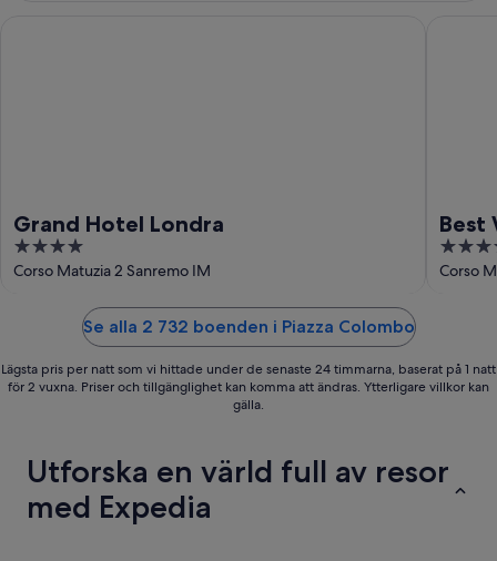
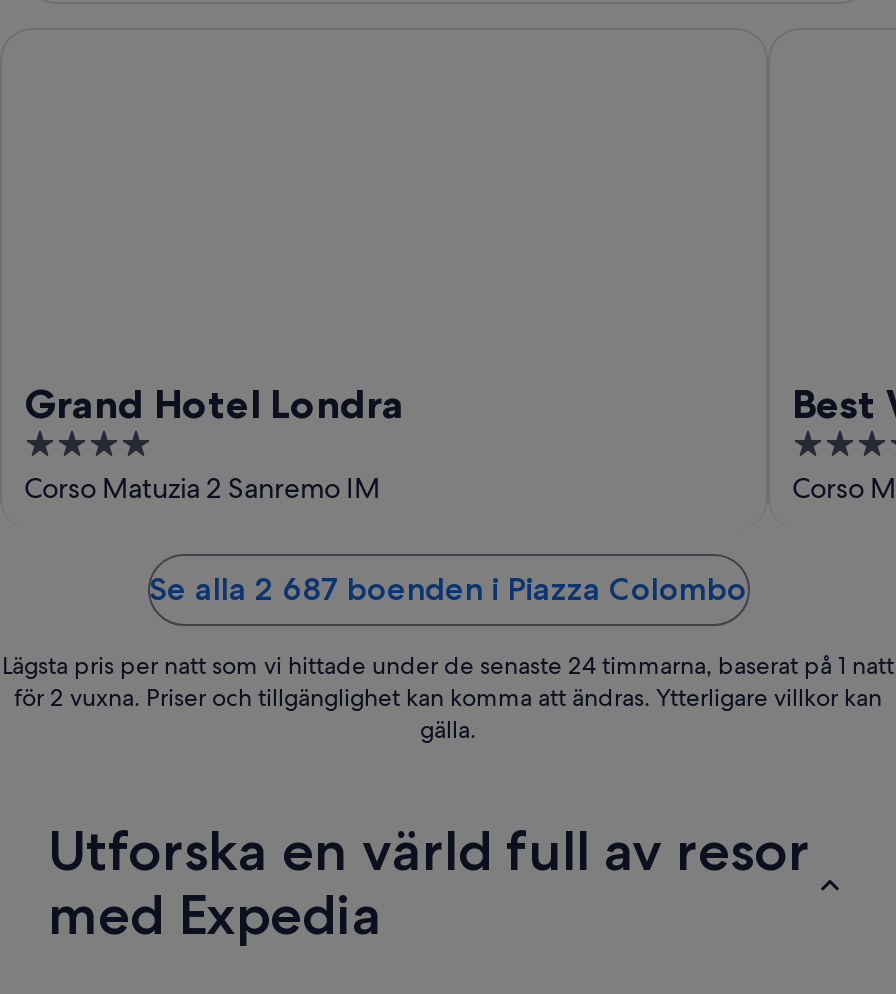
[83,316,414,337] Se alla 2 732 boenden i Piazza Colombo -> [149,571,747,609] Se alla 2 687 boenden i Piazza Colombo

